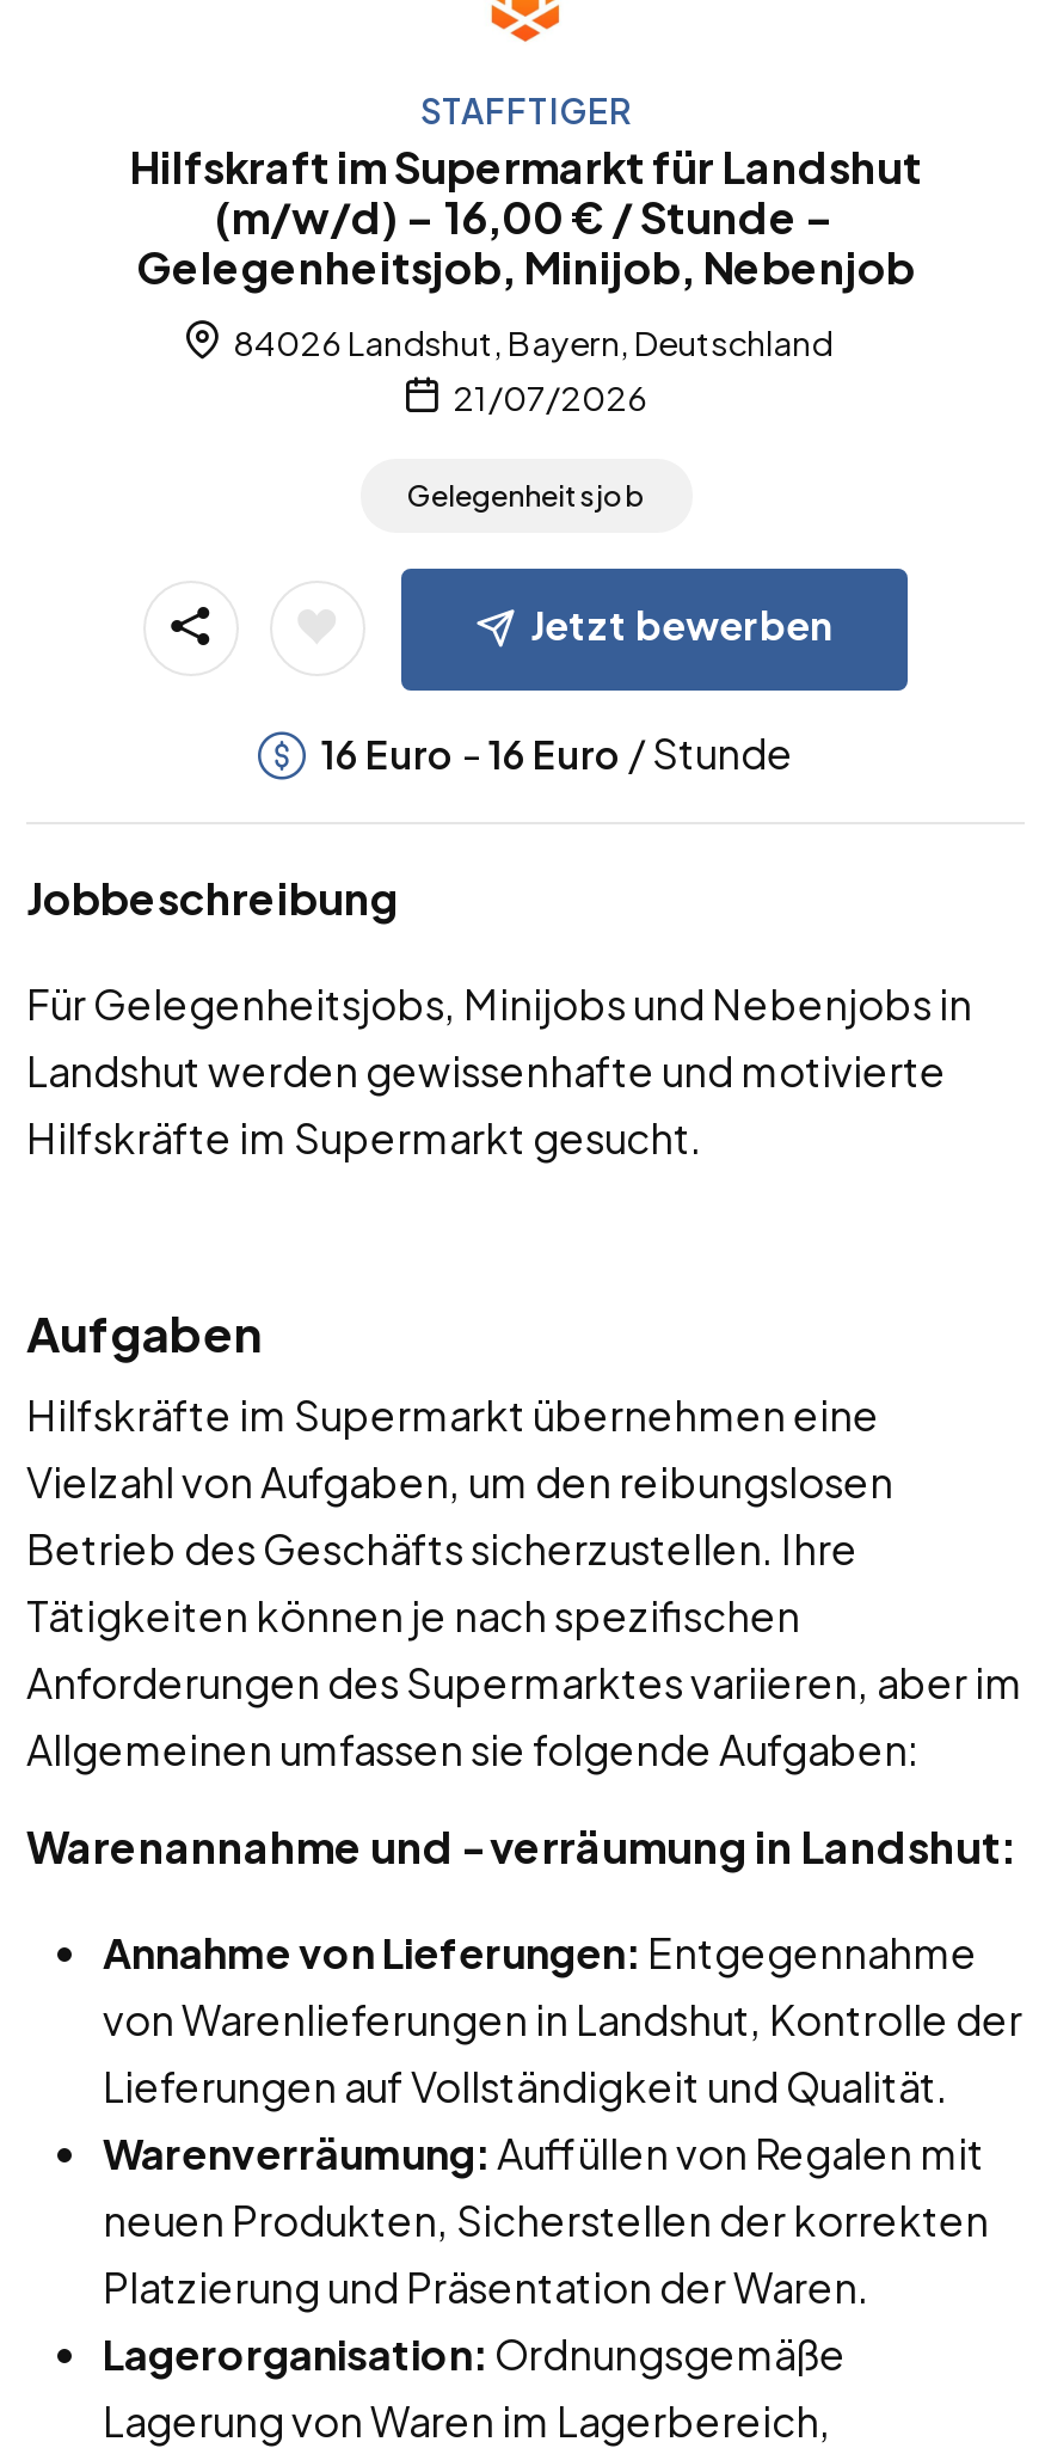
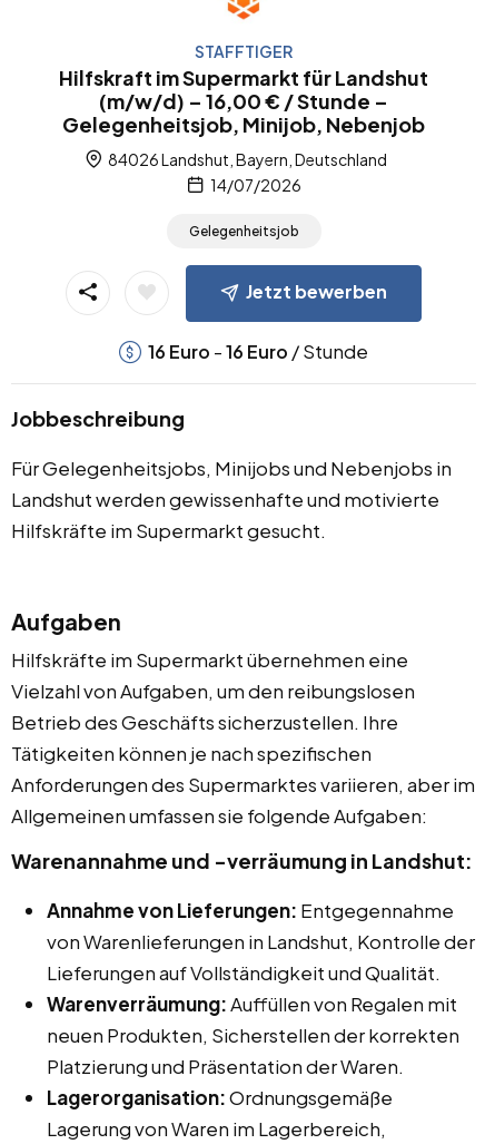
[448,375,648,418] 21/07/2026 -> [207,175,301,195] 14/07/2026

